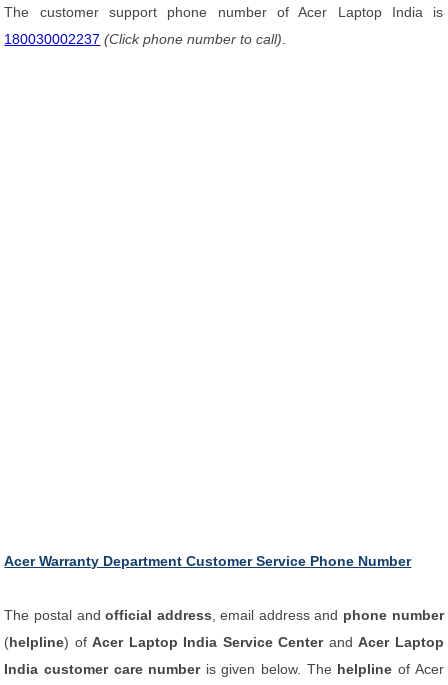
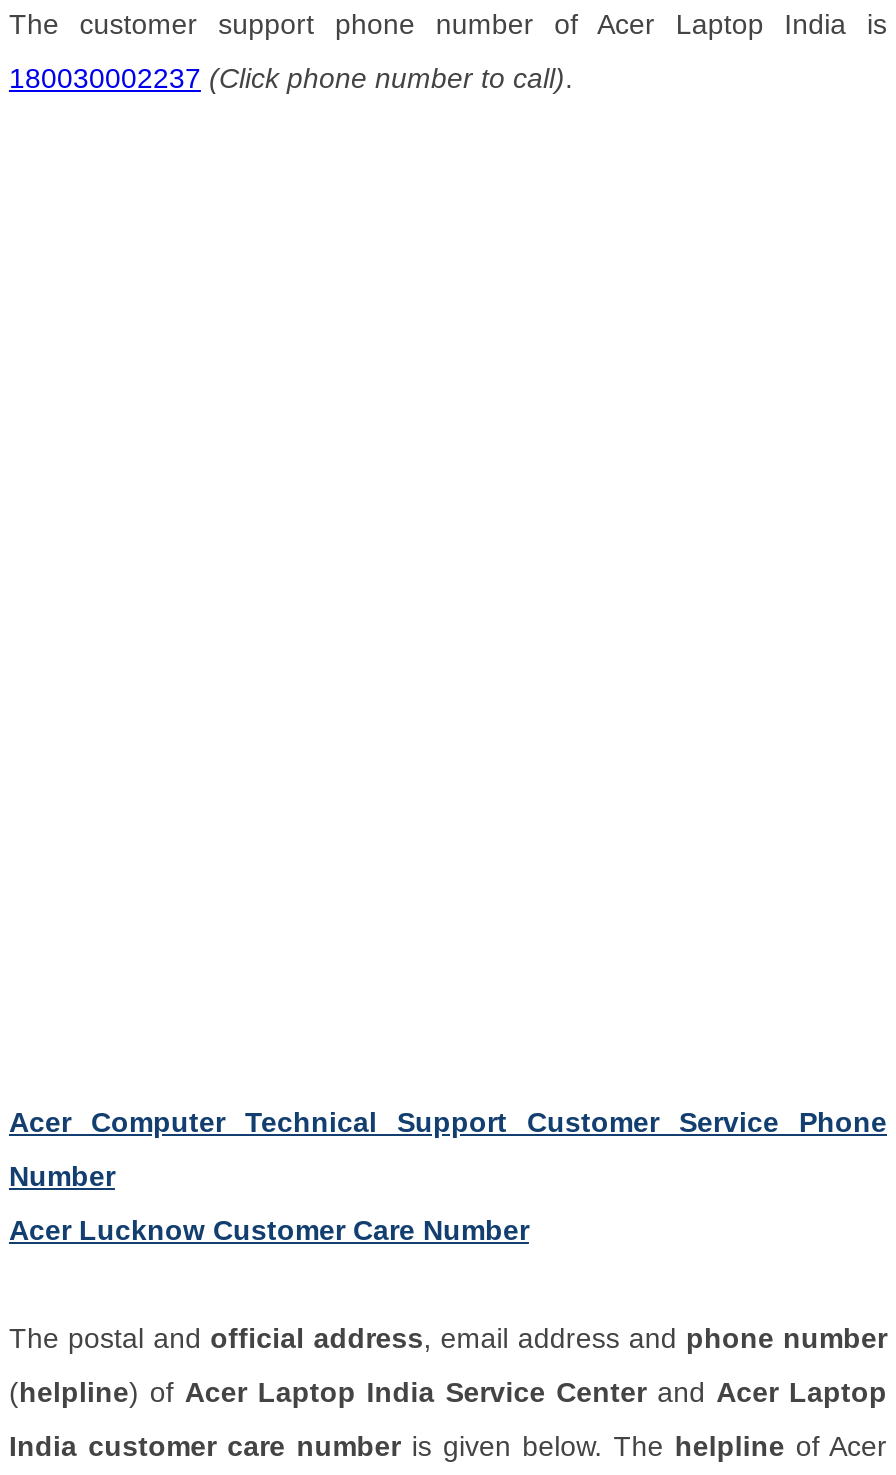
[4,553,411,569] Acer Warranty Department Customer Service Phone Number -> [9,1106,887,1246] Acer Computer Technical Support Customer Service Phone | Number | Acer Lucknow Customer Care Number

